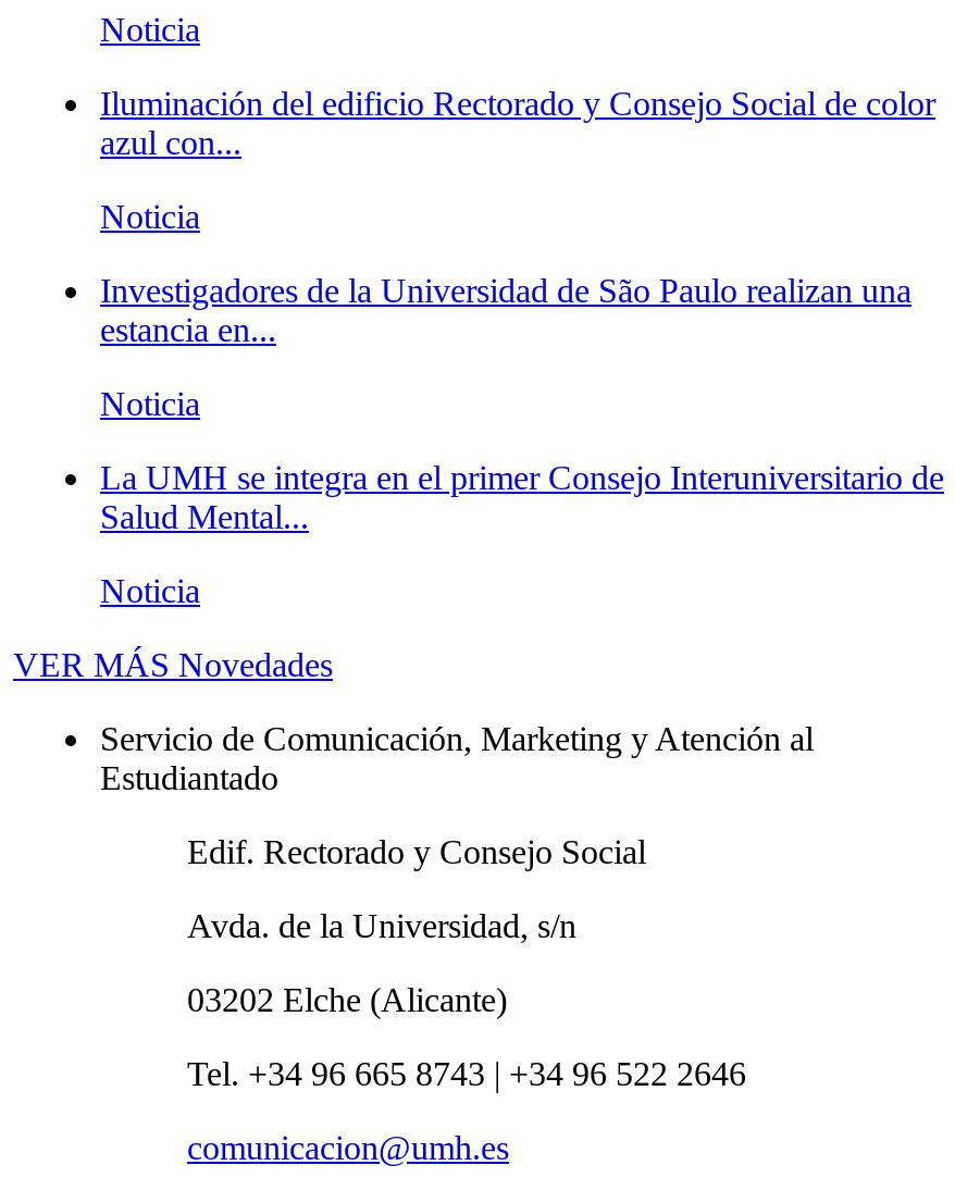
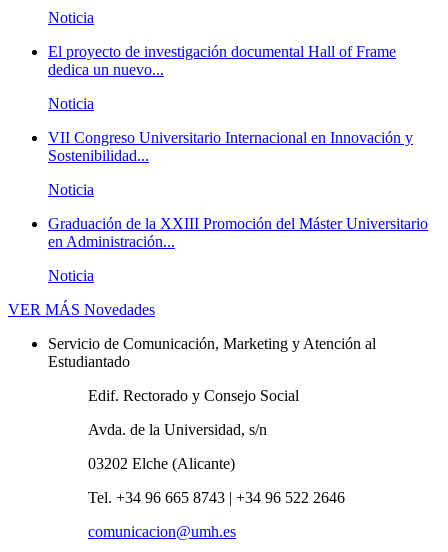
[100,84,935,160] Iluminación del edificio Rectorado y Consejo Social de color | azul con... -> [48,43,396,78] El proyecto de investigación documental Hall of Frame | dedica un nuevo...
[100,271,911,347] Investigadores de la Universidad de São Paulo realizan una | estancia en... -> [48,129,413,164] VII Congreso Universitario Internacional en Innovación y | Sostenibilidad...
[100,458,944,534] La UMH se integra en el primer Consejo Interuniversitario de | Salud Mental... -> [48,215,428,250] Graduación de la XXIII Promoción del Máster Universitario | en Administración...

